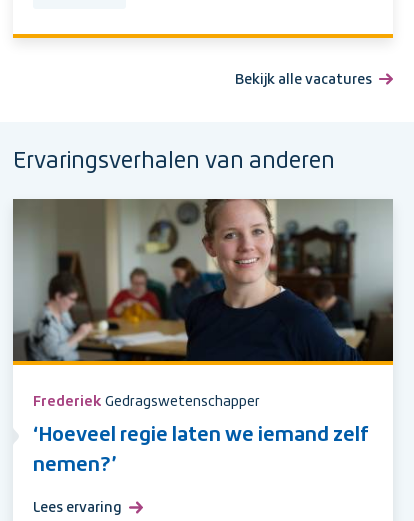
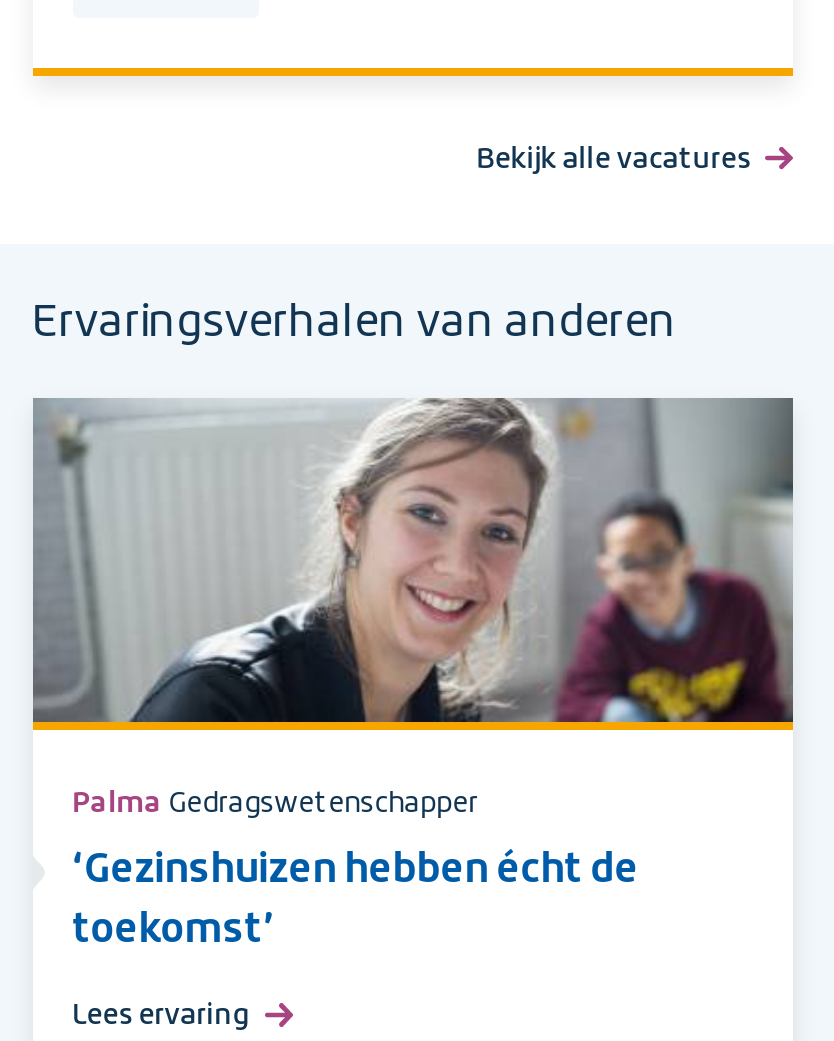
[13,198,393,409] [image] | Frederiek Gedragswetenschapper -> [33,398,793,818] [image] | Palma Gedragswetenschapper
[33,426,369,445] ‘Hoeveel regie laten we iemand zelf -> [72,852,638,890] ‘Gezinshuizen hebben écht de
[33,456,117,475] nemen?’ -> [72,912,274,950] toekomst’

